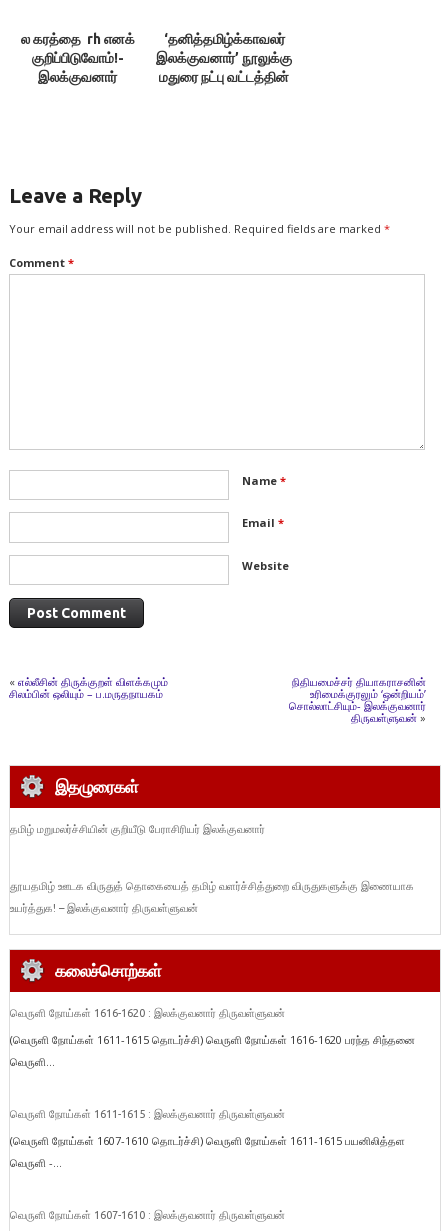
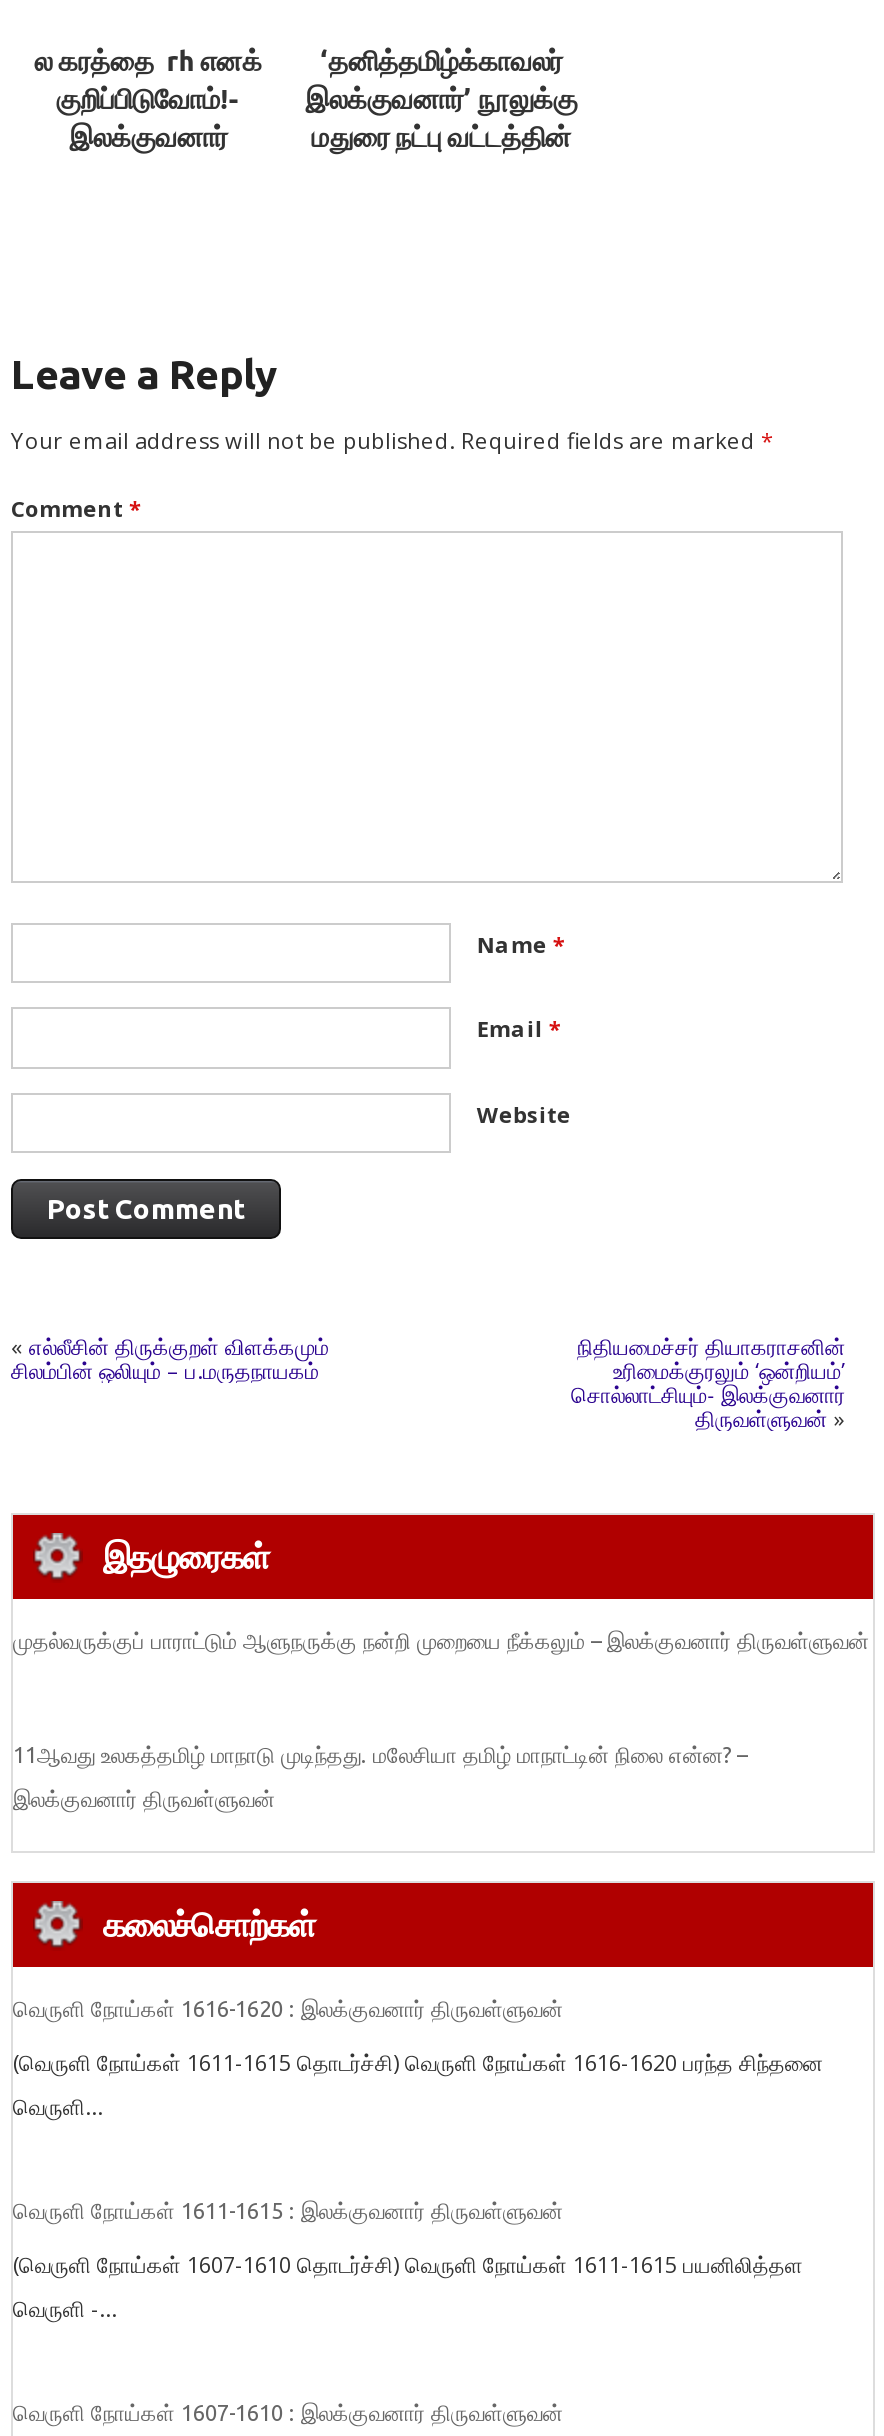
[10,823,265,835] தமிழ் மறுமலர்ச்சியின் குறியீடு பேராசிரியர் இலக்குவனார் -> [13,1630,869,1654] முதல்வருக்குப் பாராட்டும் ஆளுநருக்கு நன்றி முறையை நீக்கலும் – இலக்குவனார் திருவள்ளுவன்
[10,880,414,892] தூயதமிழ் ஊடக விருதுத் தொகையைத் தமிழ் வளர்ச்சித்துறை விருதுகளுக்கு இணையாக -> [13,1744,747,1768] 11ஆவது உலகத்தமிழ் மாநாடு முடிந்தது. மலேசியா தமிழ் மாநாட்டின் நிலை என்ன? –
[10,902,198,914] உயர்த்துக! – இலக்குவனார் திருவள்ளுவன் -> [13,1788,275,1812] இலக்குவனார் திருவள்ளுவன்

